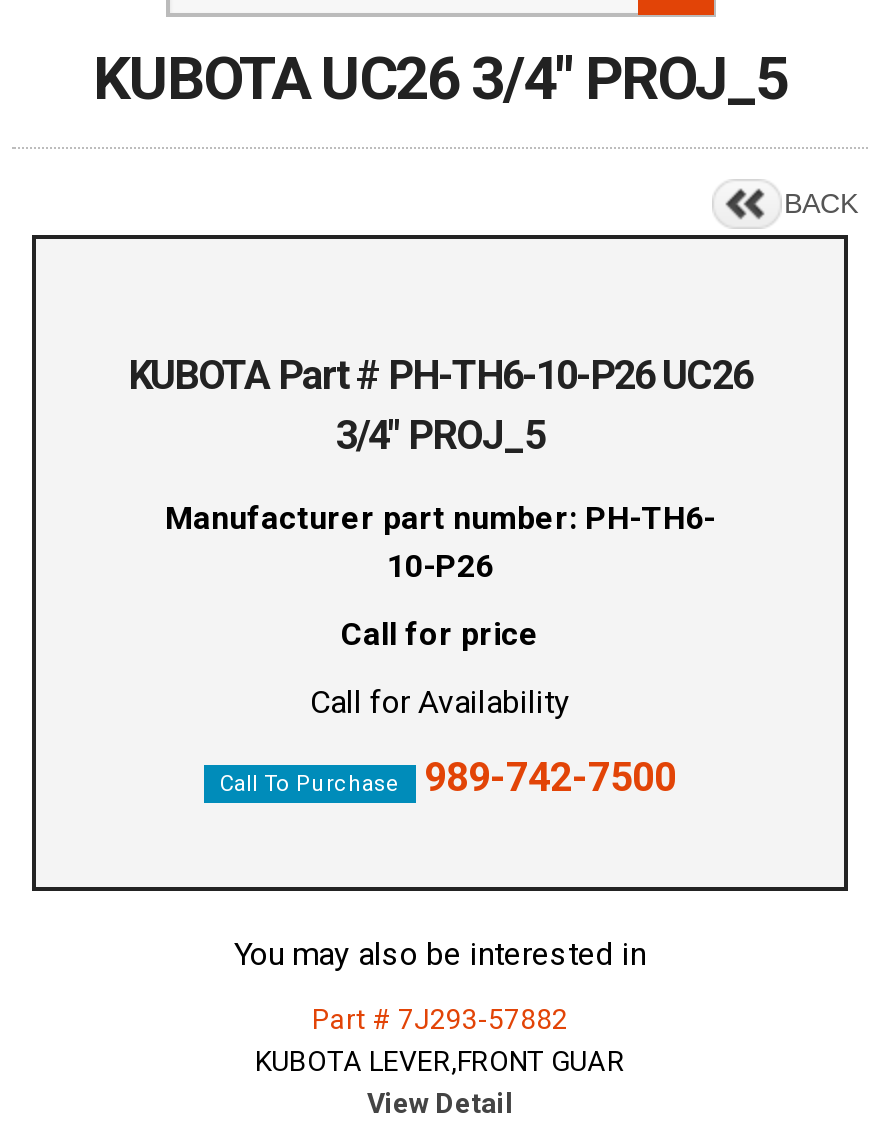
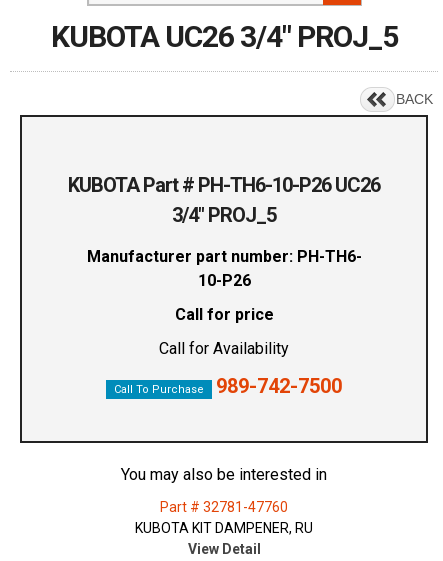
[255,1004,625,1078] Part # 7J293-57882 | KUBOTA LEVER,FRONT GUAR -> [135,499,313,536] Part # 32781-47760 | KUBOTA KIT DAMPENER, RU

